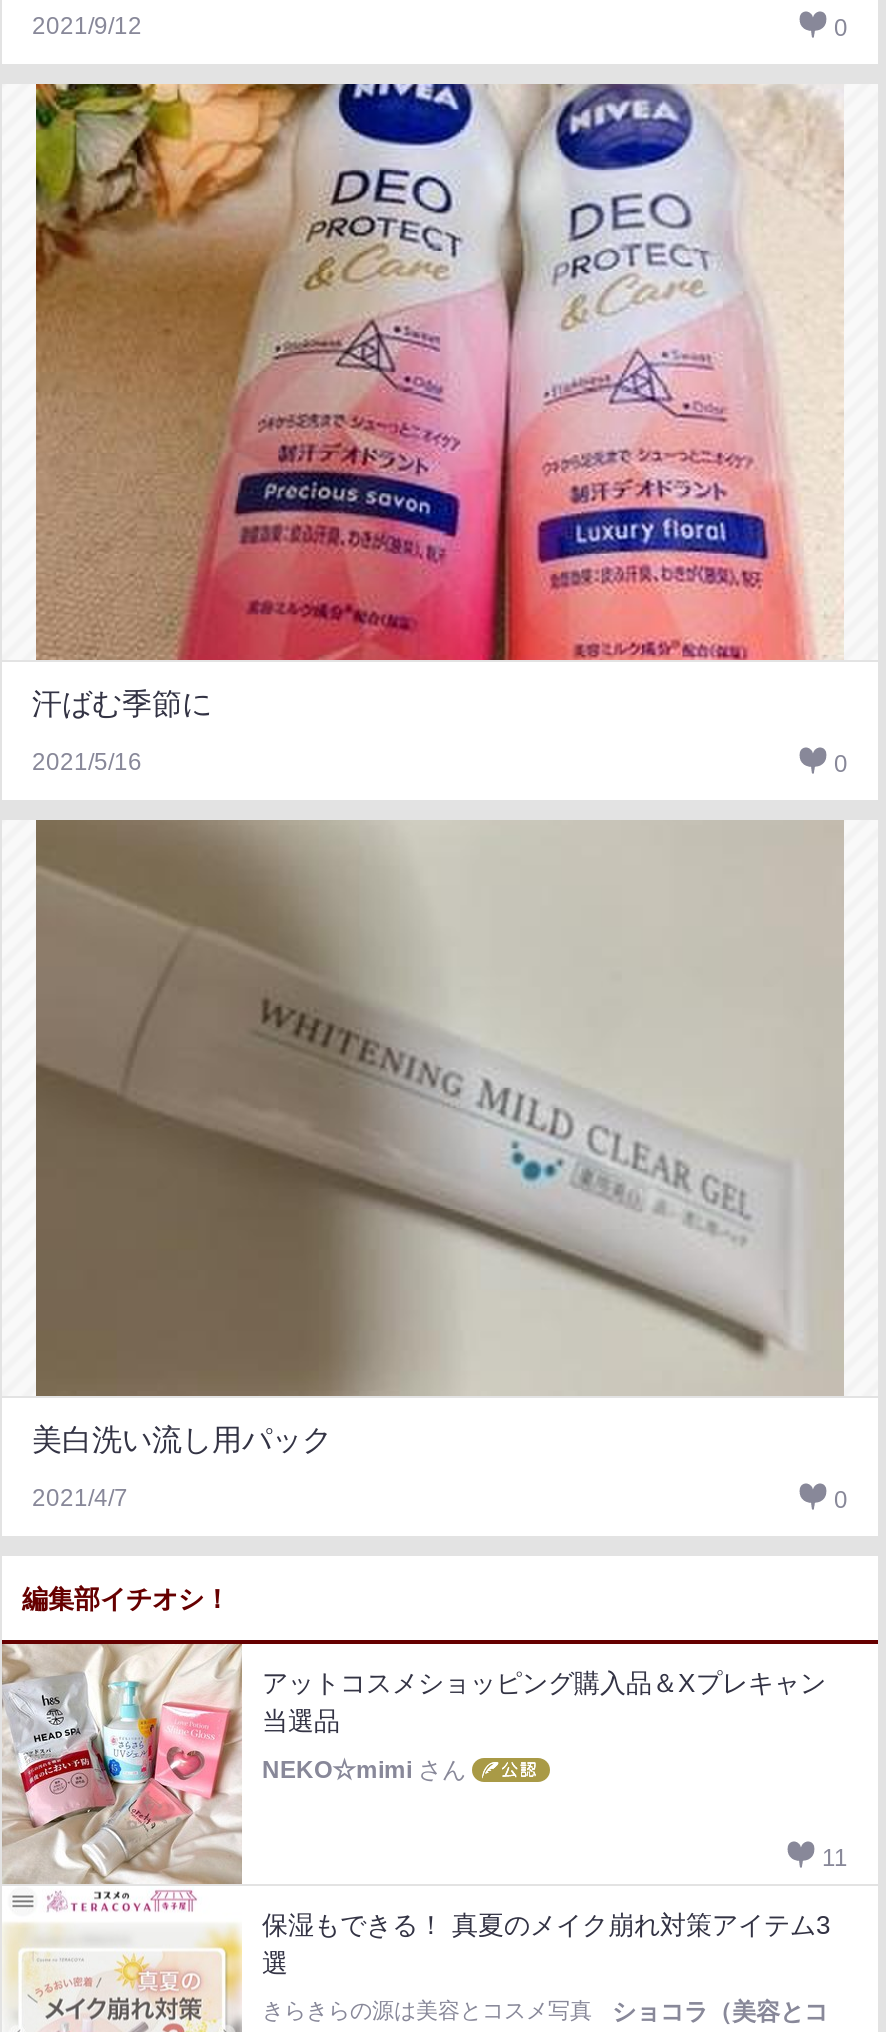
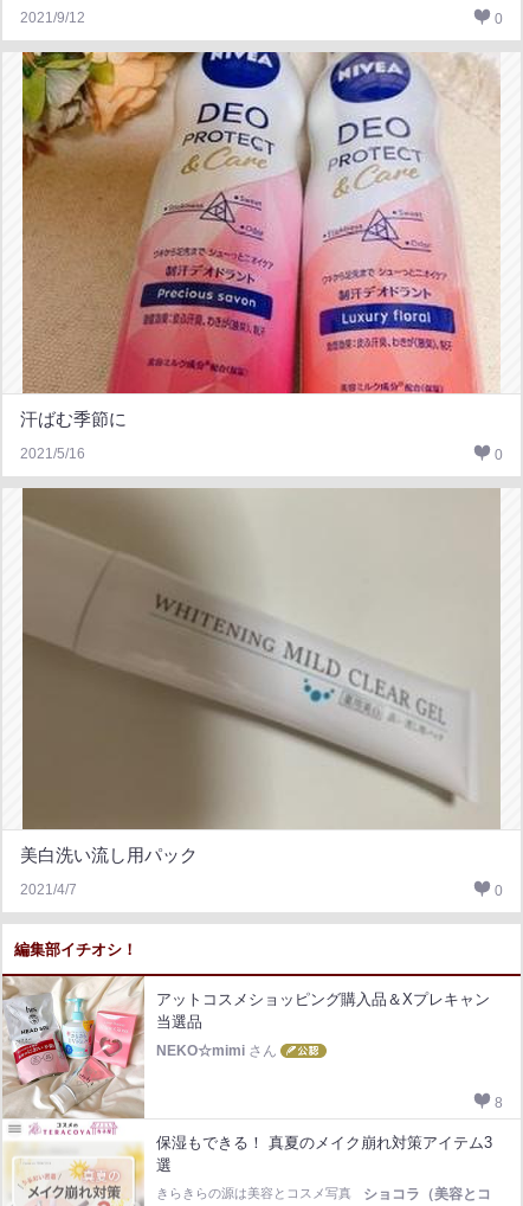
[822,1845,848,1873] 11 -> [495,1095,503,1112] 8

